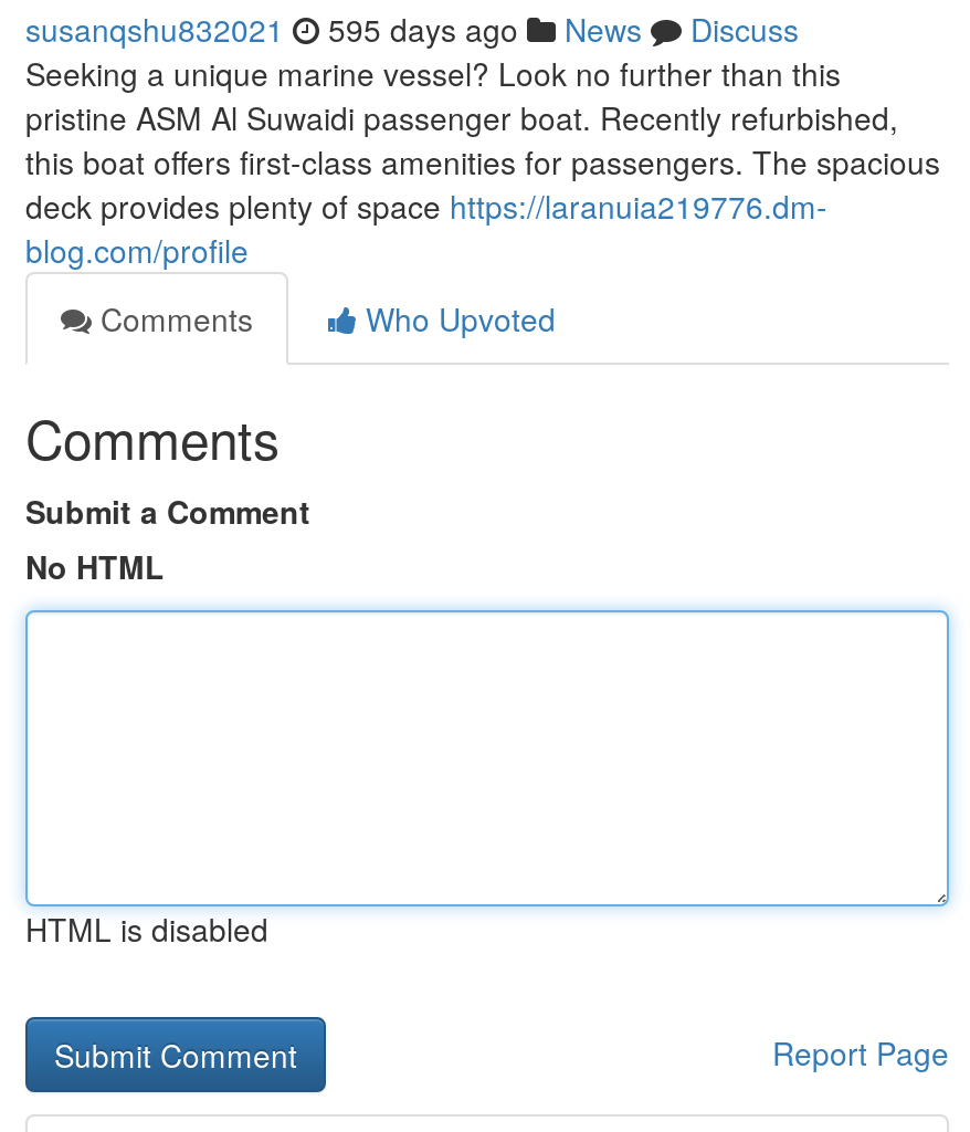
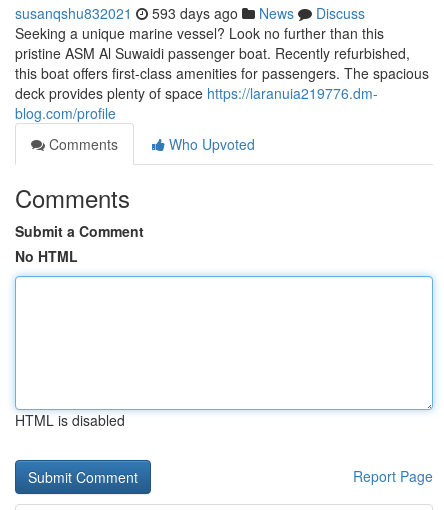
[25,7,799,51] susanqshu832021 595 days ago News Discuss -> [15,3,365,23] susanqshu832021 593 days ago News Discuss

